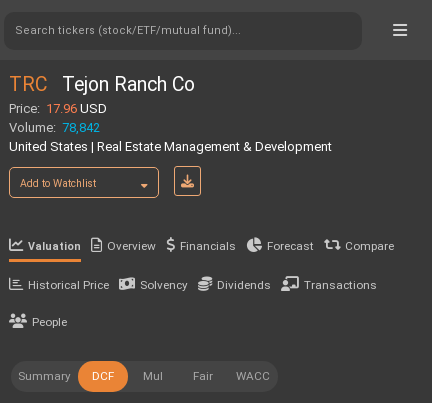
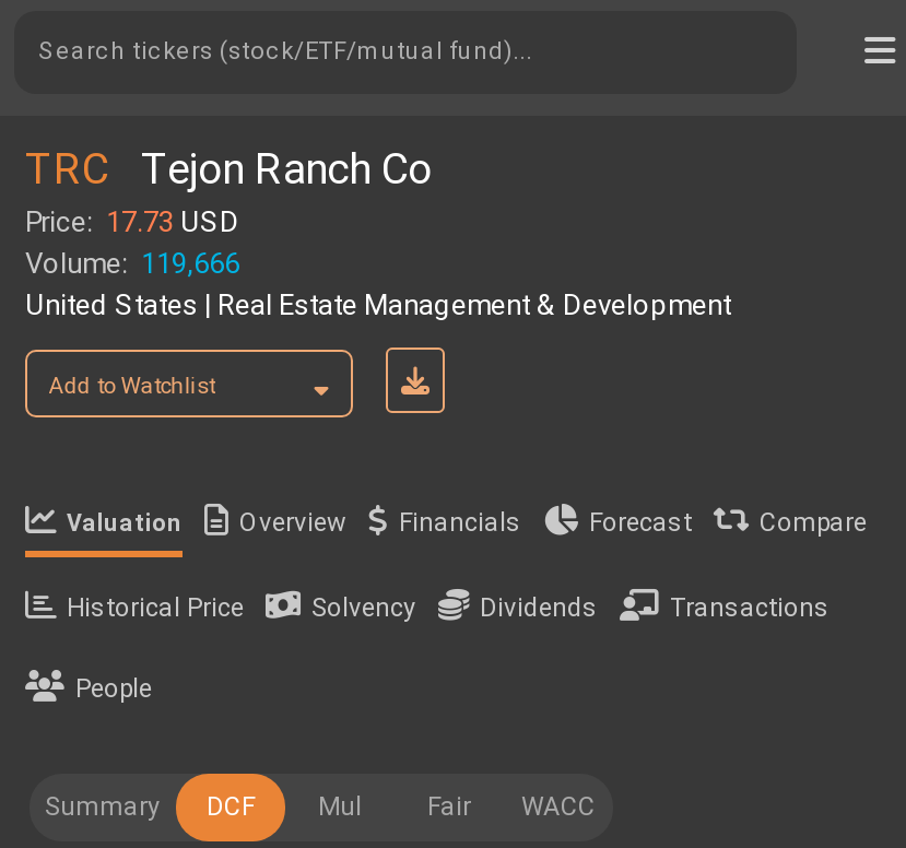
[9,101,107,116] Price: 17.96 USD -> [25,205,239,238] Price: 17.73 USD
[9,120,100,135] Volume: 78,842 -> [25,247,239,280] Volume: 119,666

